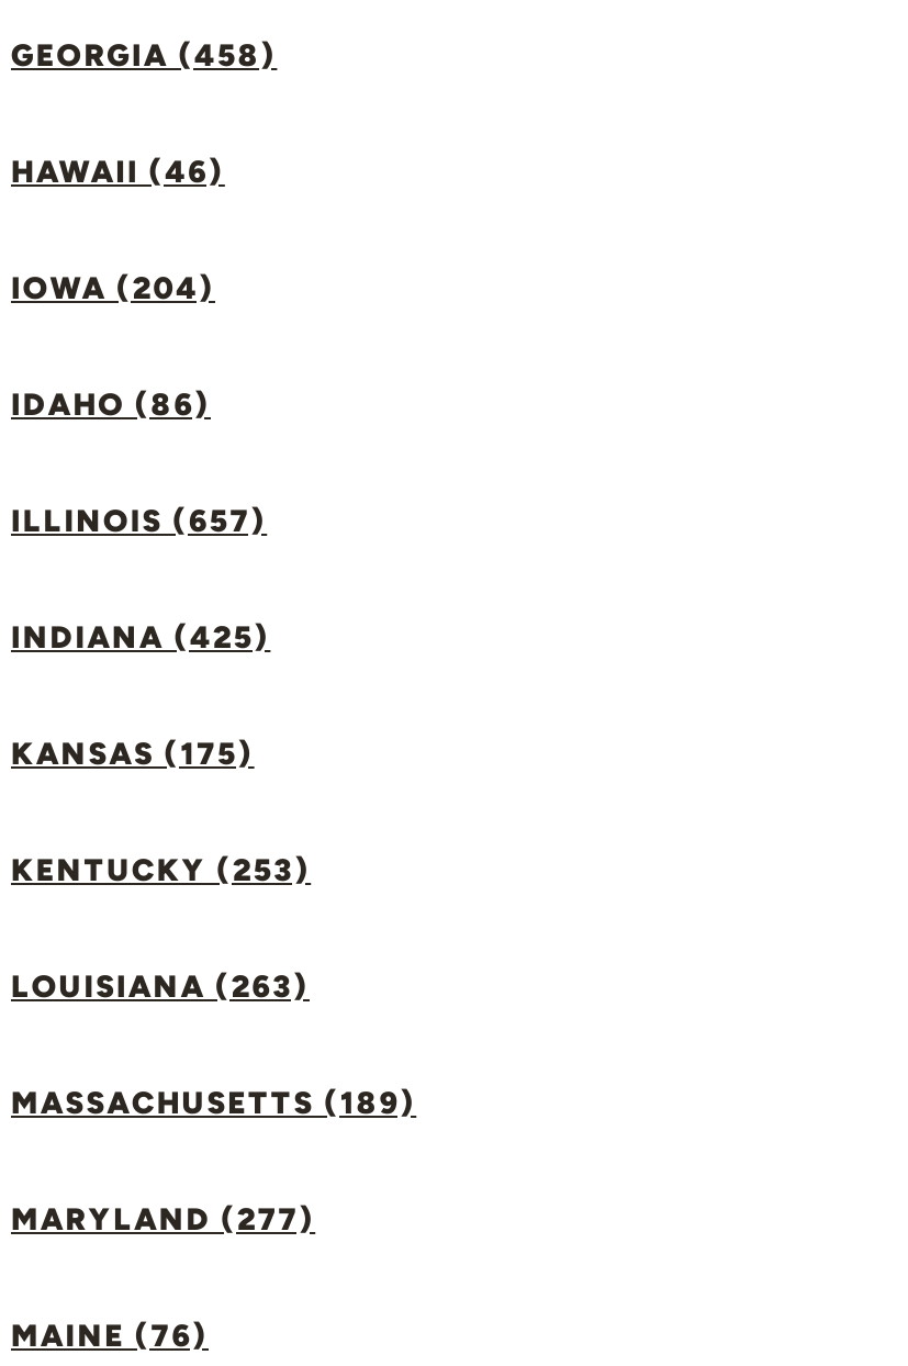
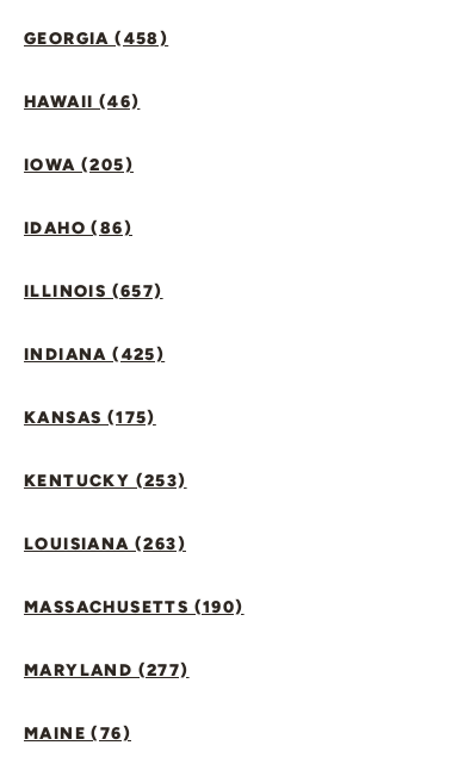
[11,270,215,307] IOWA (204) -> [24,155,134,175] IOWA (205)
[11,1085,416,1122] MASSACHUSETTS (189) -> [24,597,244,617] MASSACHUSETTS (190)

